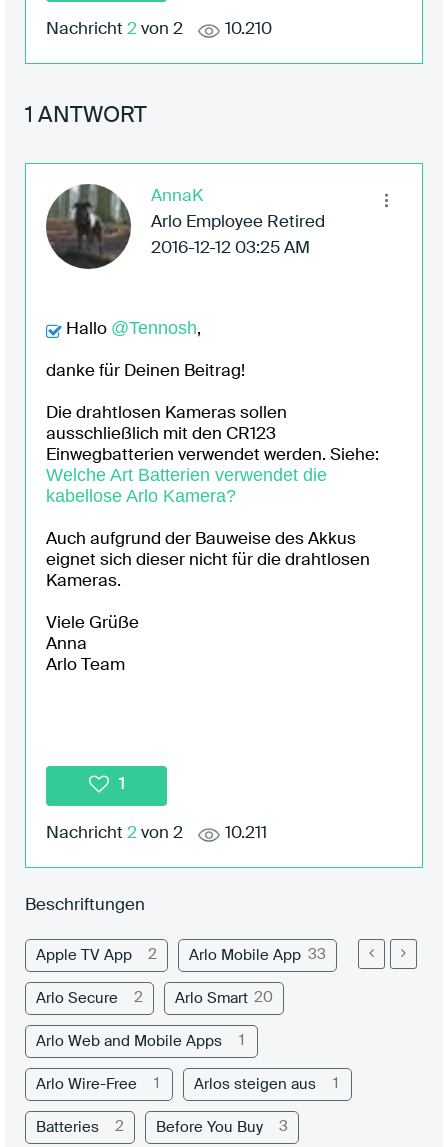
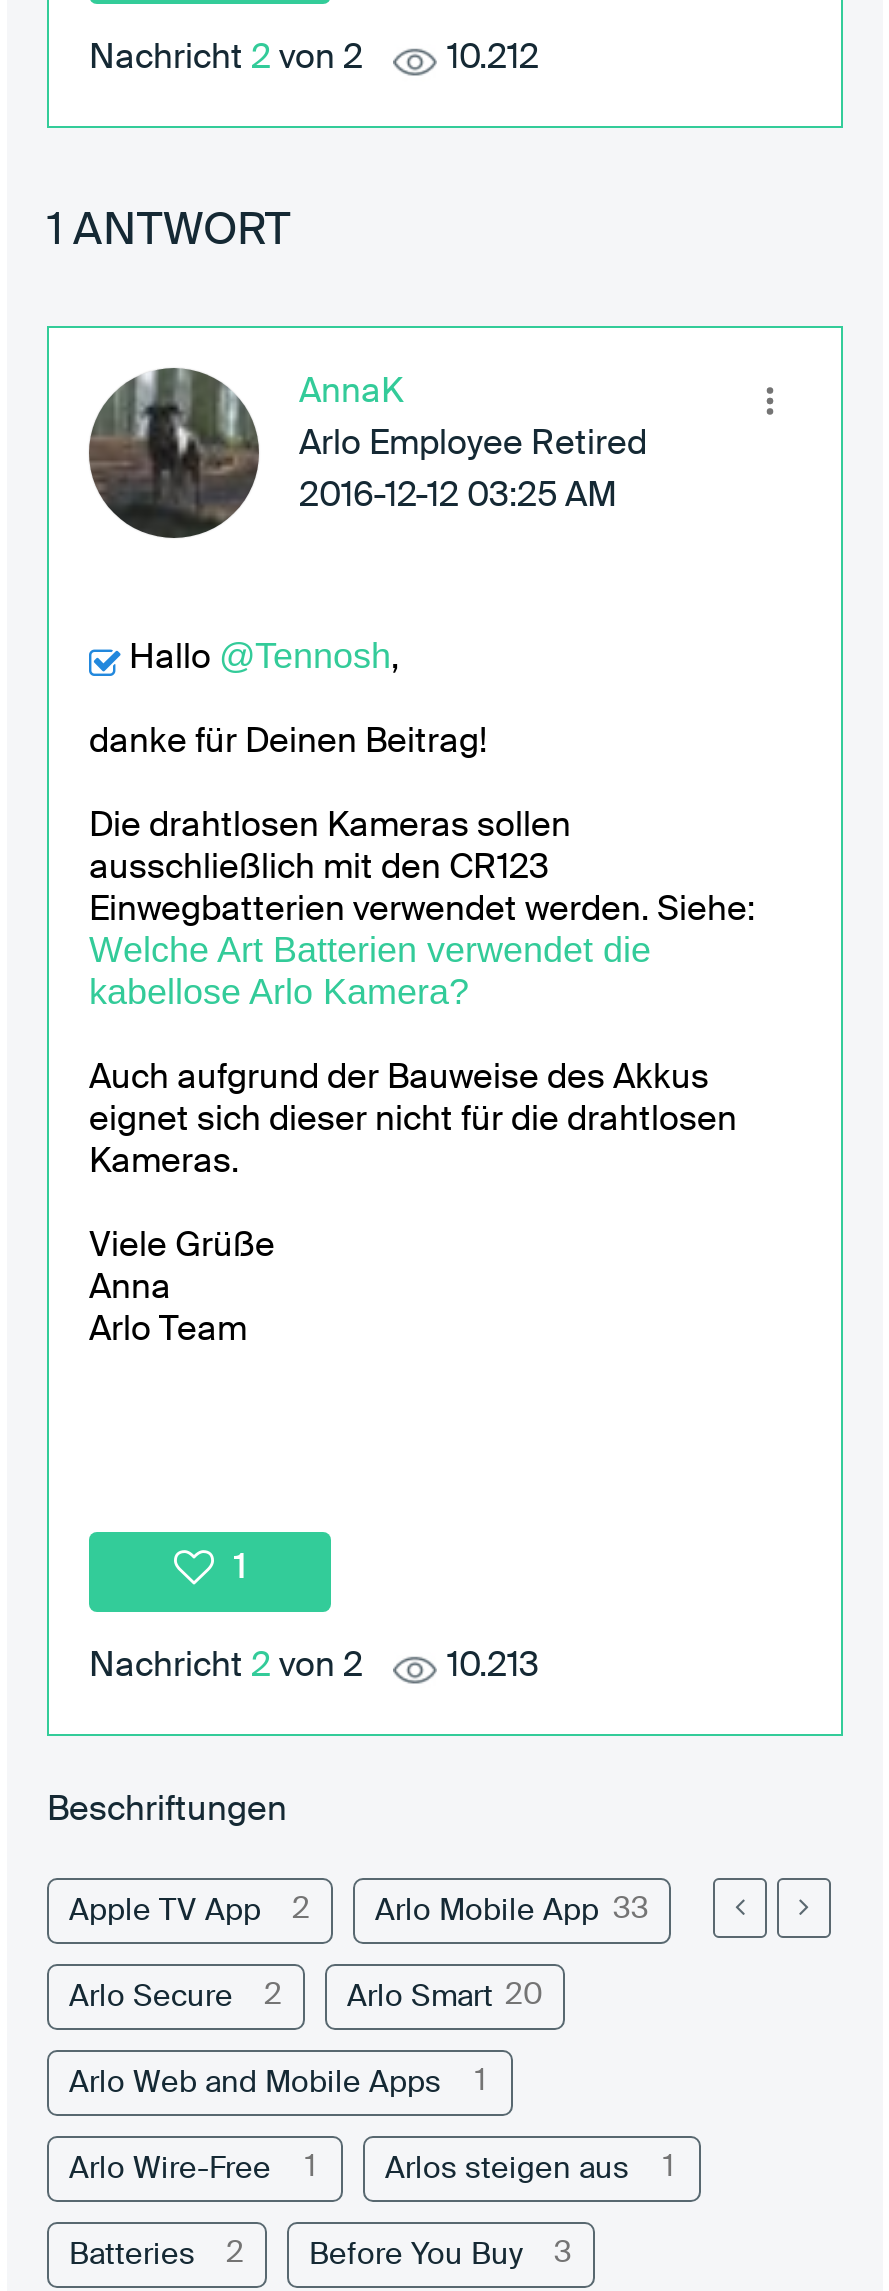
[225,21,272,38] 10.210 -> [447,42,539,76] 10.212
[225,825,267,842] 10.211 -> [447,1650,539,1684] 10.213

